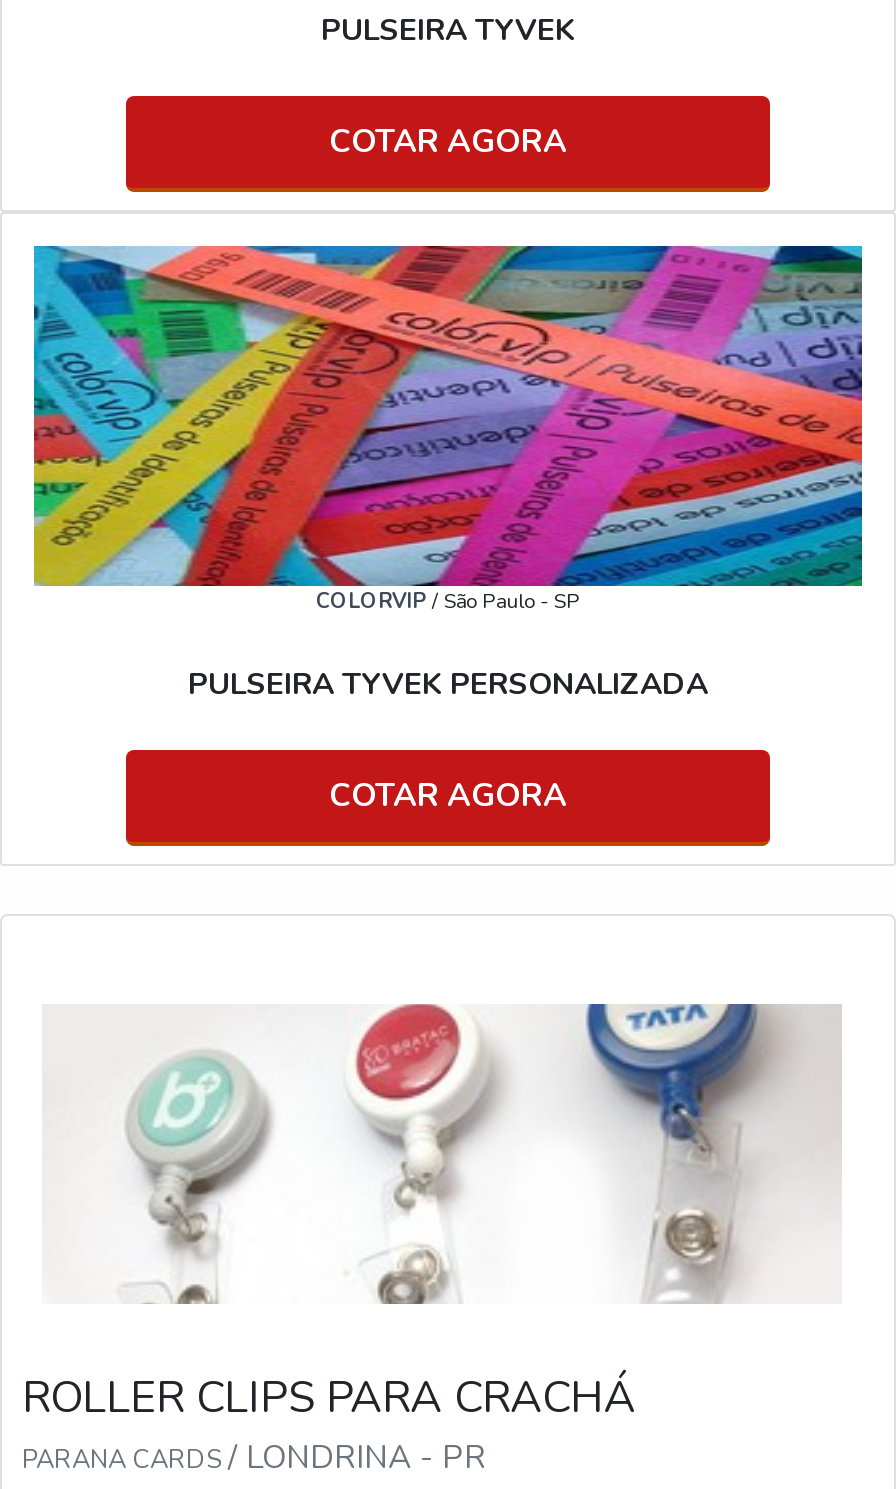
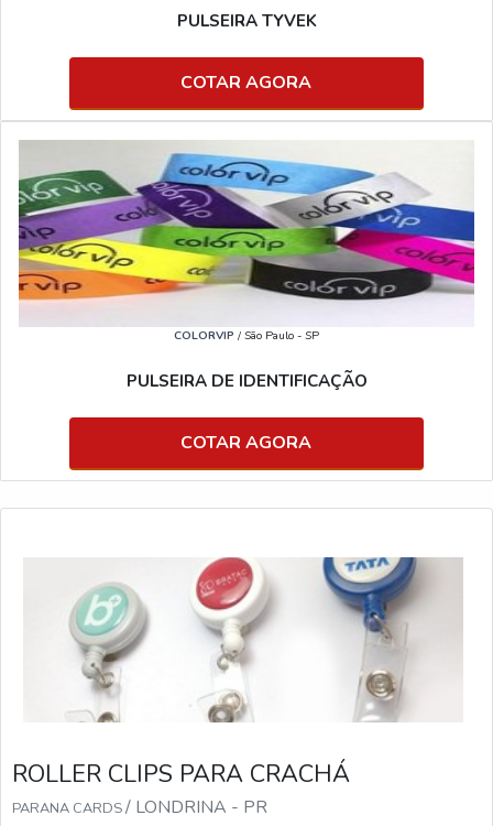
[32,244,864,704] [image] | PULSEIRA TYVEK PERSONALIZADA -> [18,140,475,392] [image] | PULSEIRA DE IDENTIFICAÇÃO

